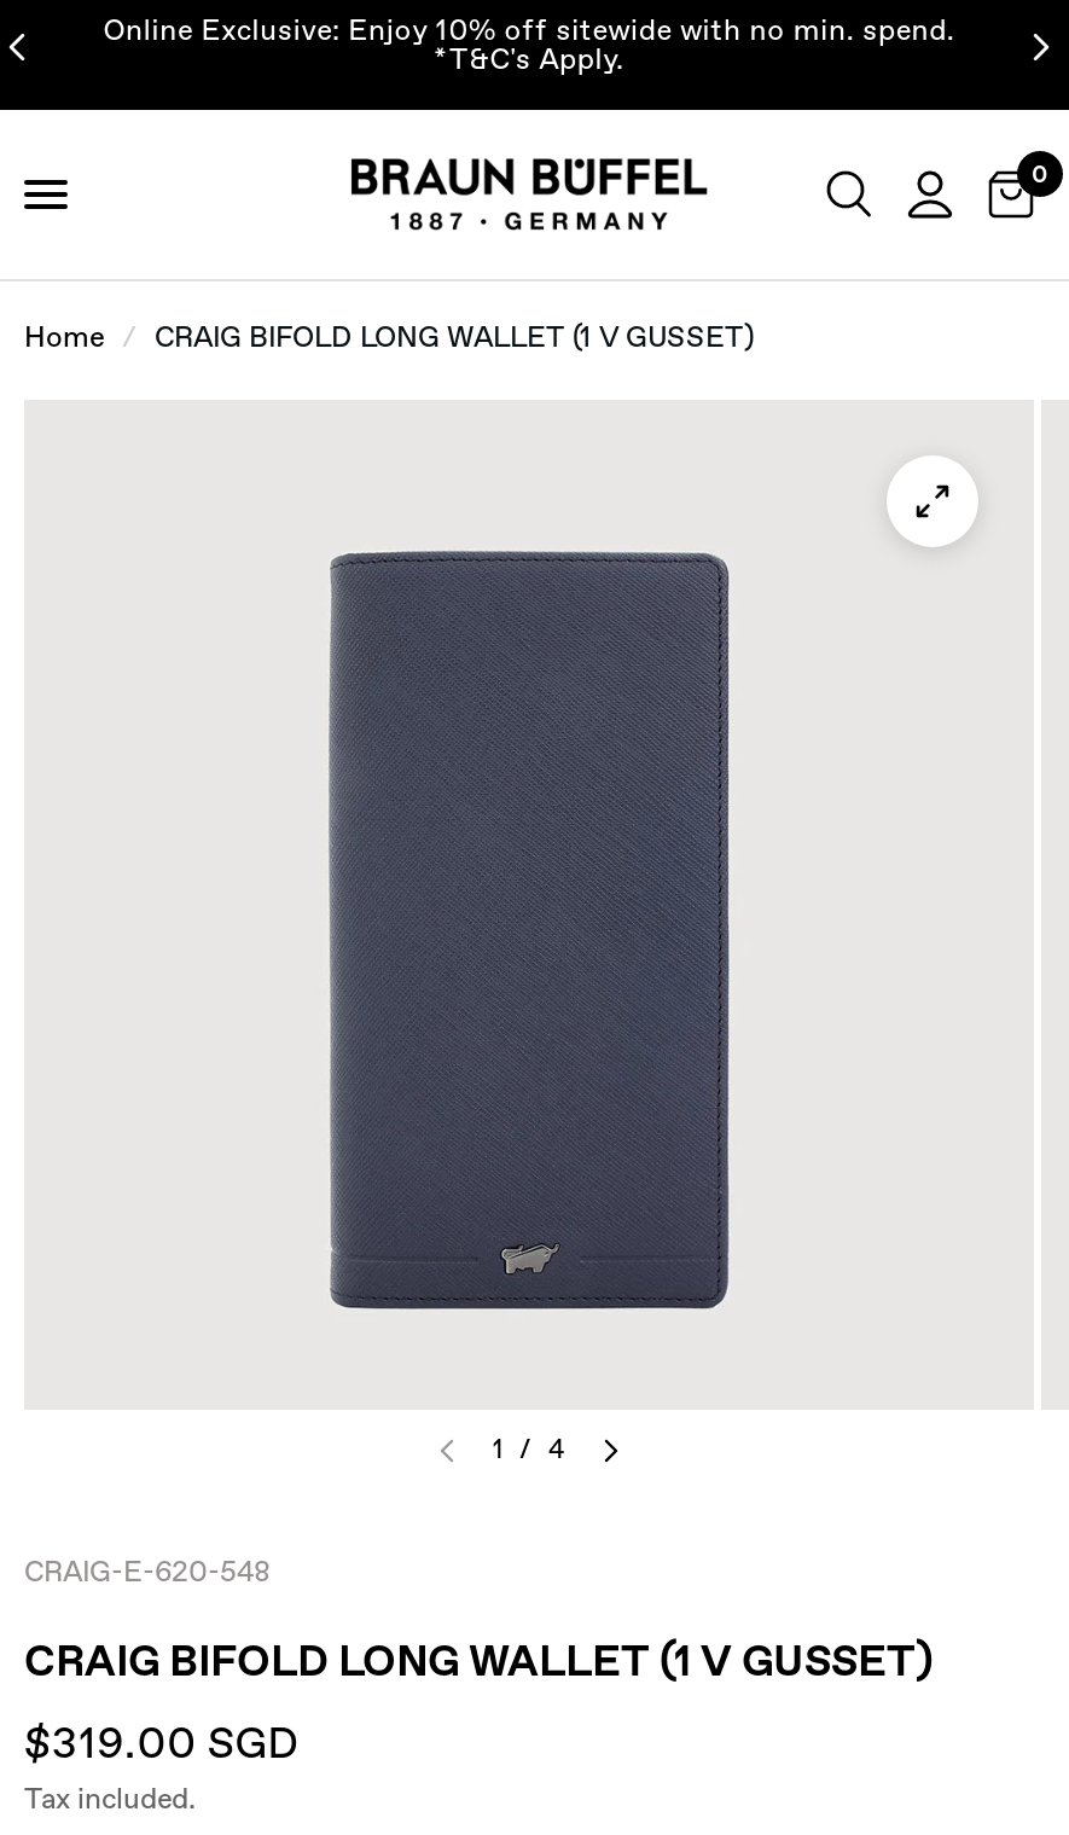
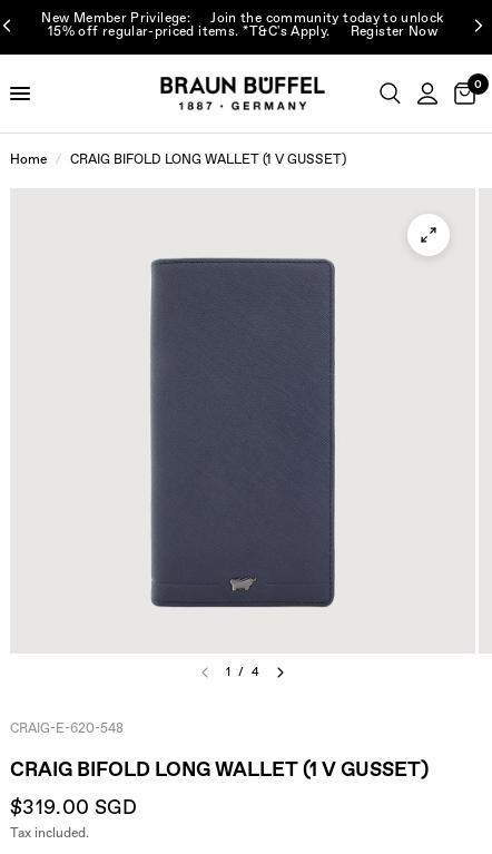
[103,13,955,81] Online Exclusive: Enjoy 10% off sitewide with no min. spend. | *T&C's Apply. -> [42,10,444,41] New Member Privilege: | Join the community today to unlock | 15% off regular-priced items. *T&C's Apply. | Register Now

